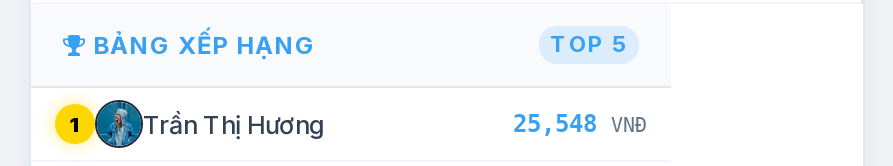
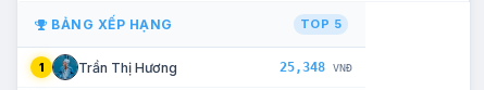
[513,109,647,137] 25,548 VNĐ -> [280,59,352,74] 25,348 VNĐ

